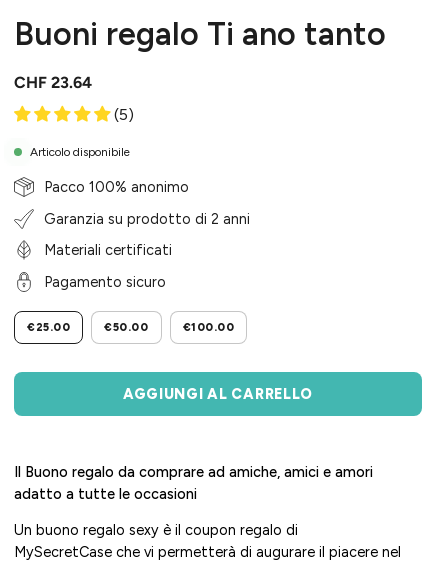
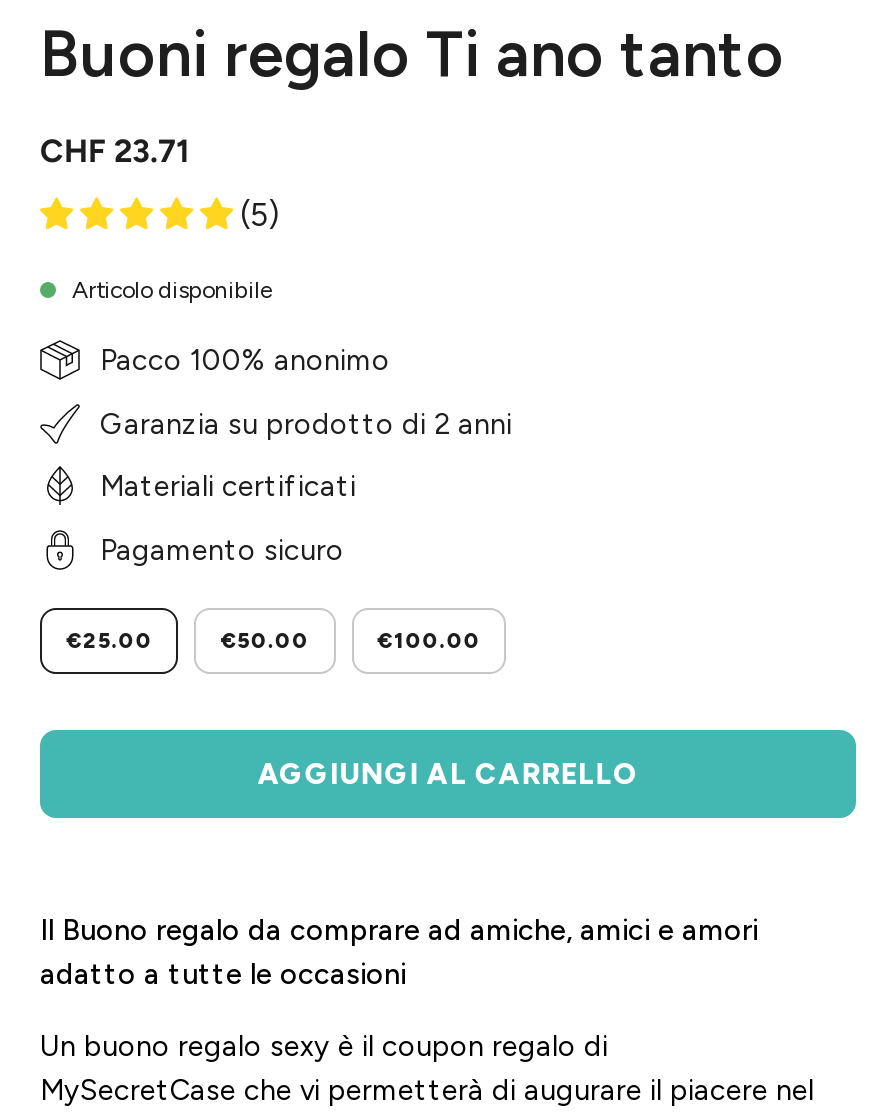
[14,73,92,92] CHF 23.64 -> [40,132,190,170] CHF 23.71

